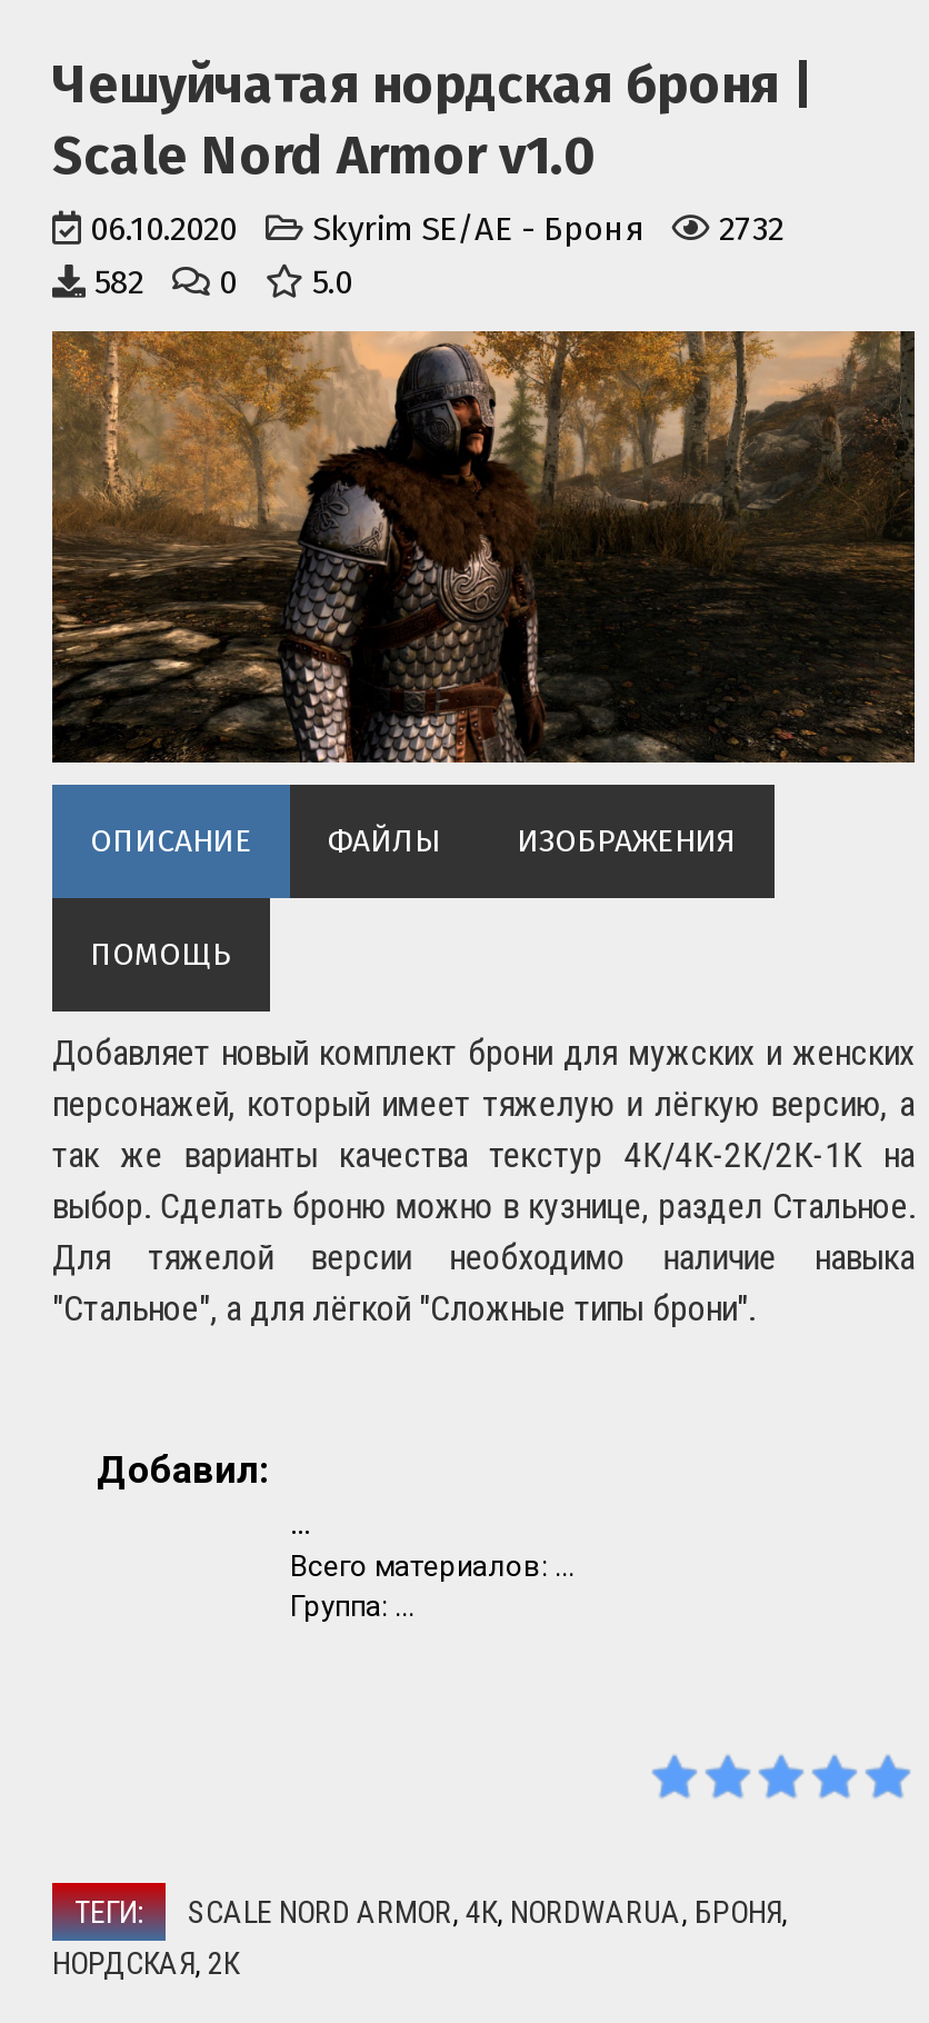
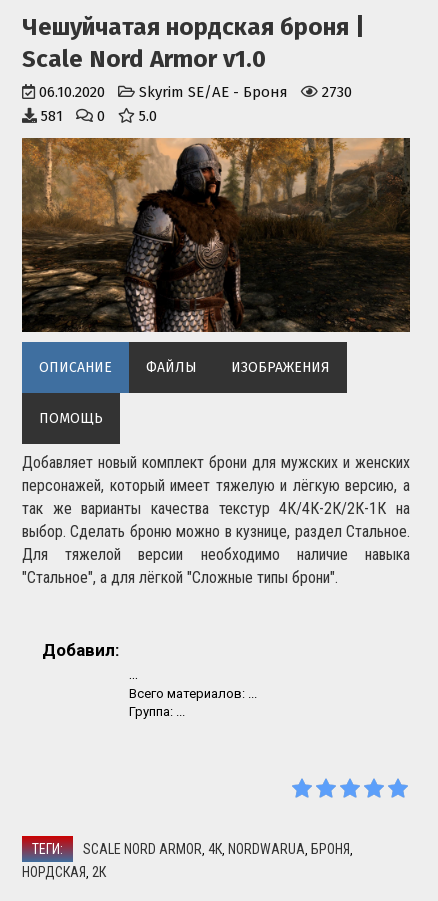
[90,209,783,249] 06.10.2020 Skyrim SE/AE - Броня 2732 -> [39,83,352,101] 06.10.2020 Skyrim SE/AE - Броня 2730
[94,262,352,302] 582 0 5.0 -> [41,107,157,125] 581 0 5.0

